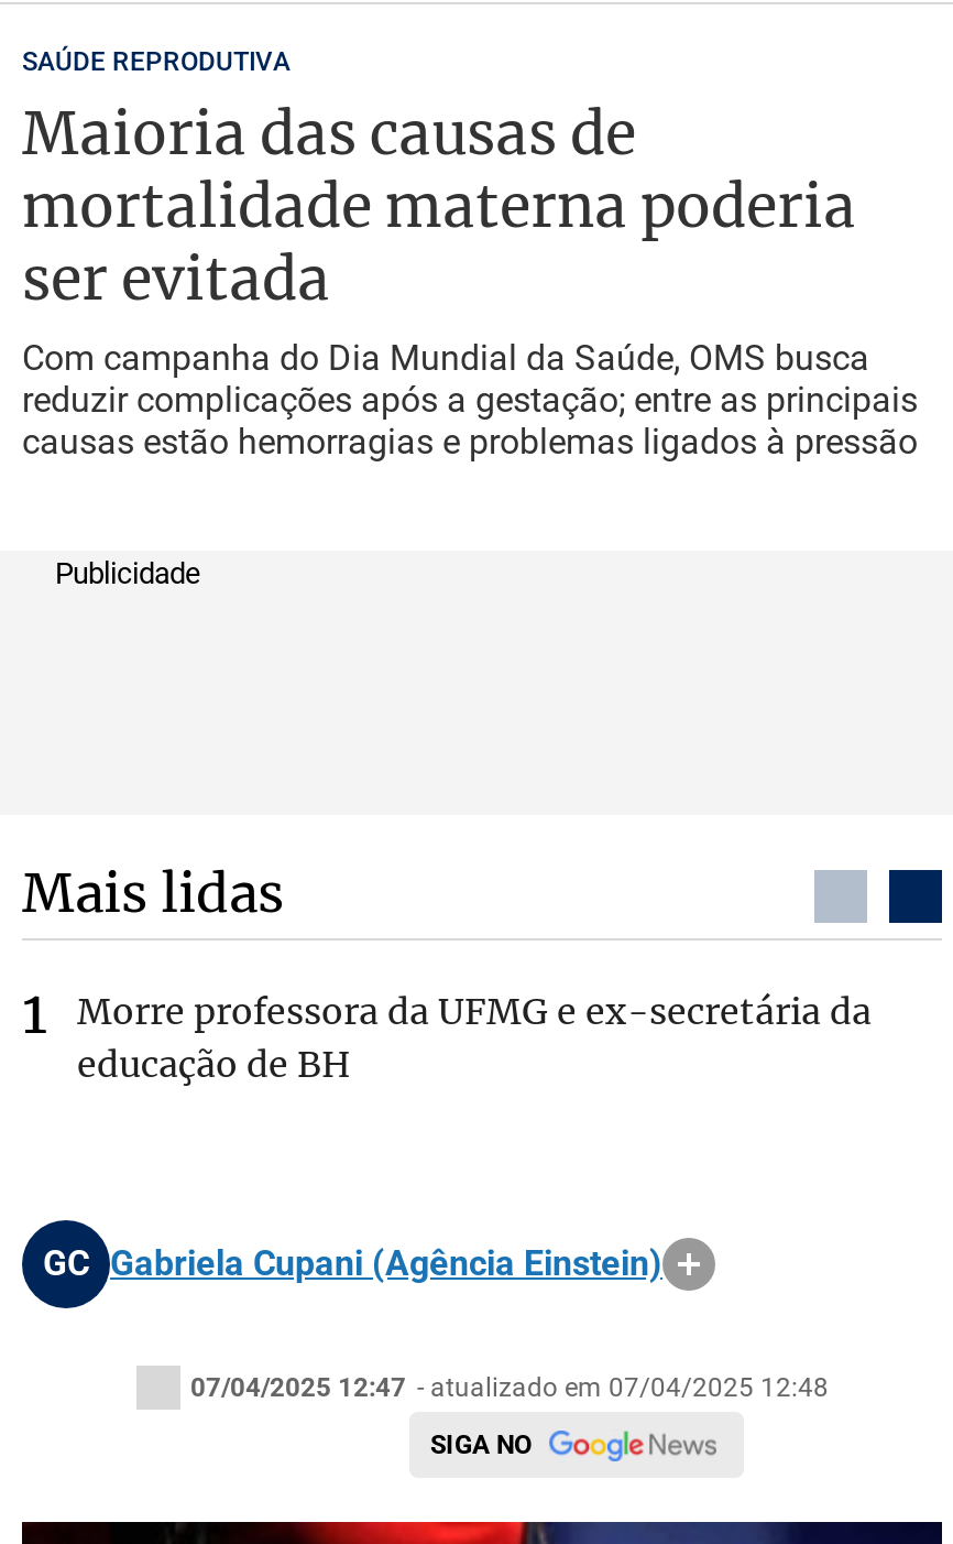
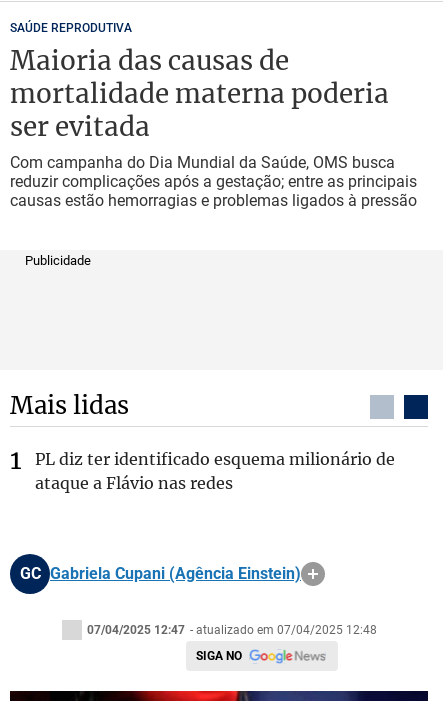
[77,989,872,1086] Morre professora da UFMG e ex-secretária da | educação de BH -> [35,449,395,493] PL diz ter identificado esquema milionário de | ataque a Flávio nas redes

